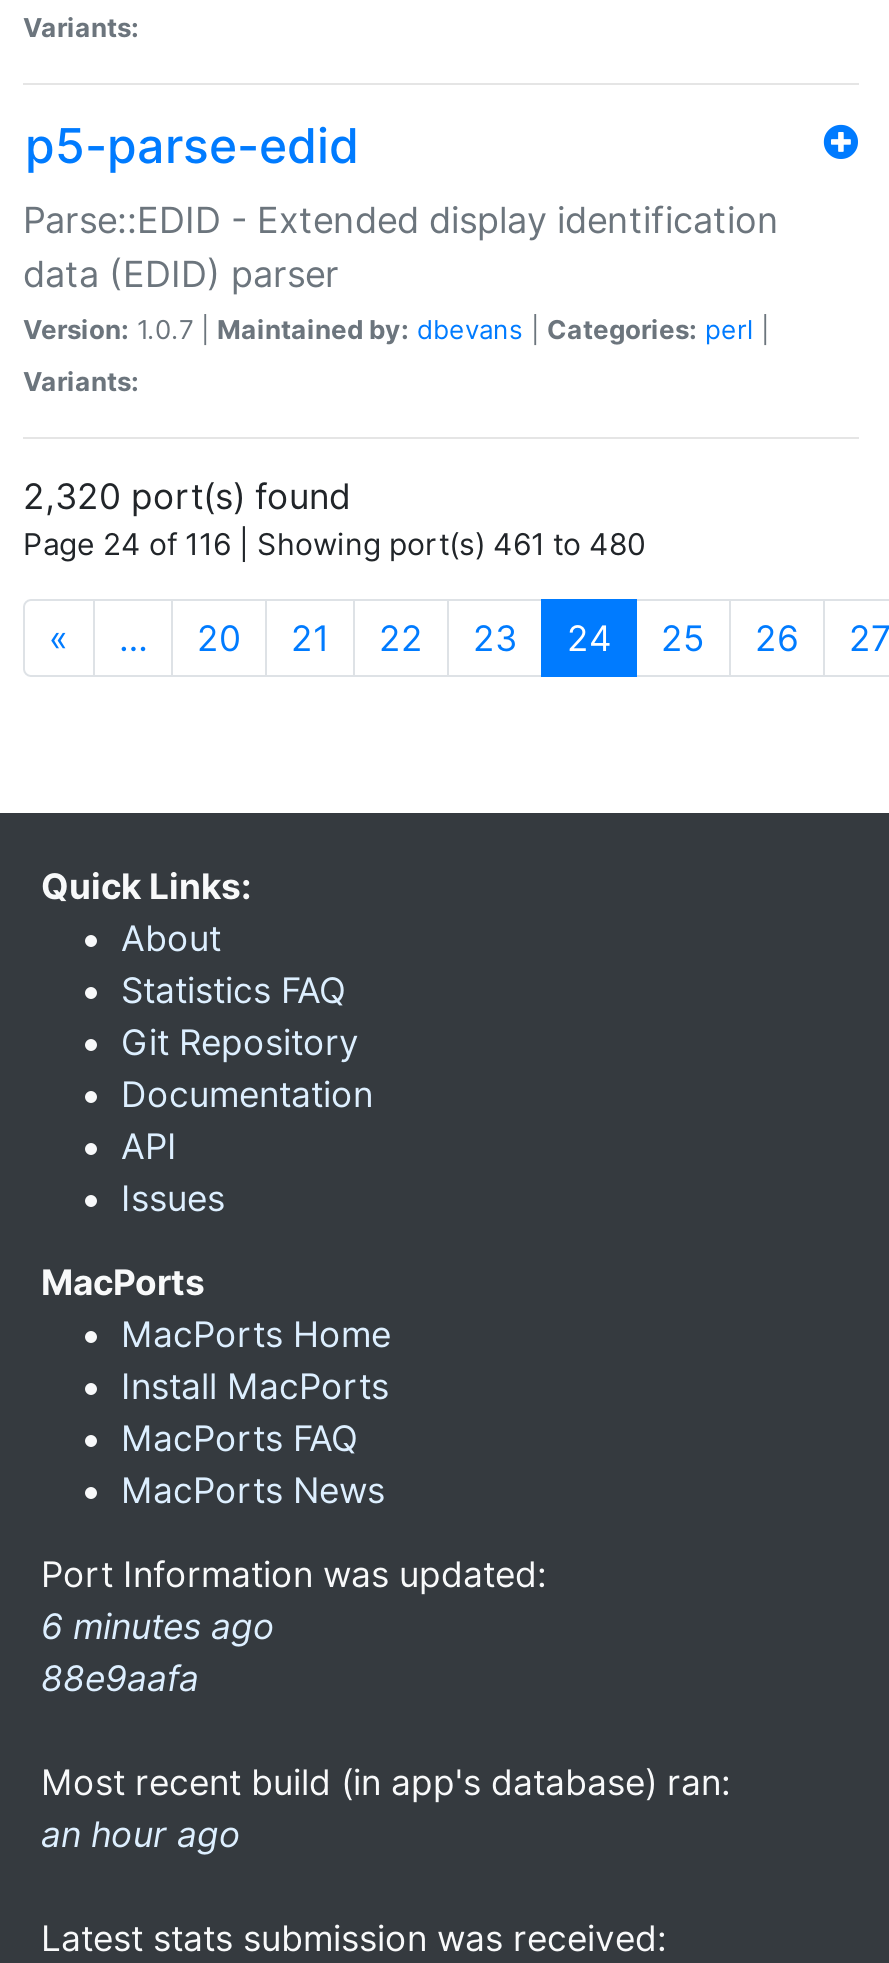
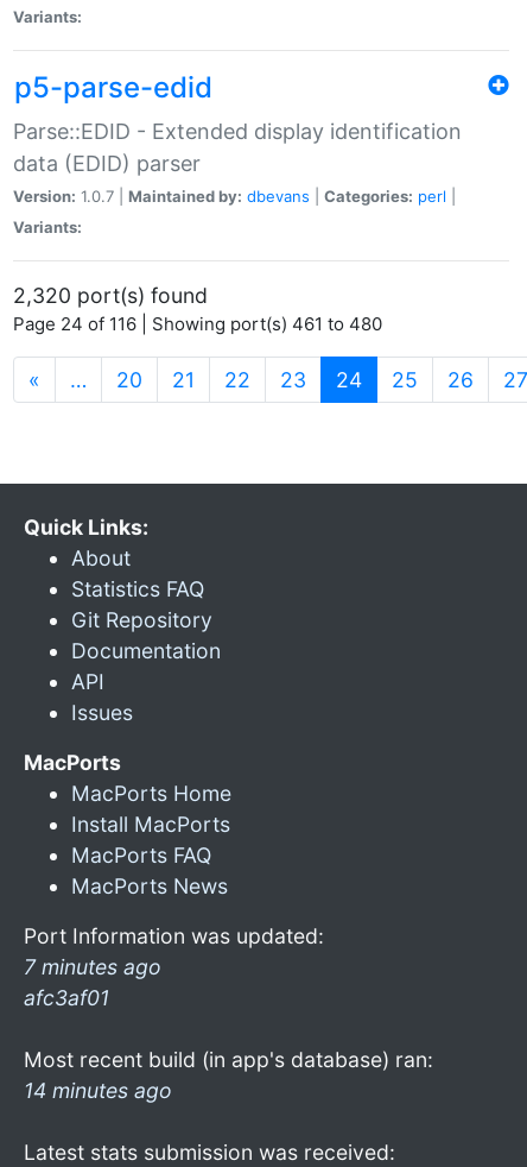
[41,1605,275,1699] 6 minutes ago | 88e9aafa -> [24,954,161,1010] 7 minutes ago | afc3af01
[41,1813,241,1855] an hour ago -> [24,1078,172,1103] 14 minutes ago

